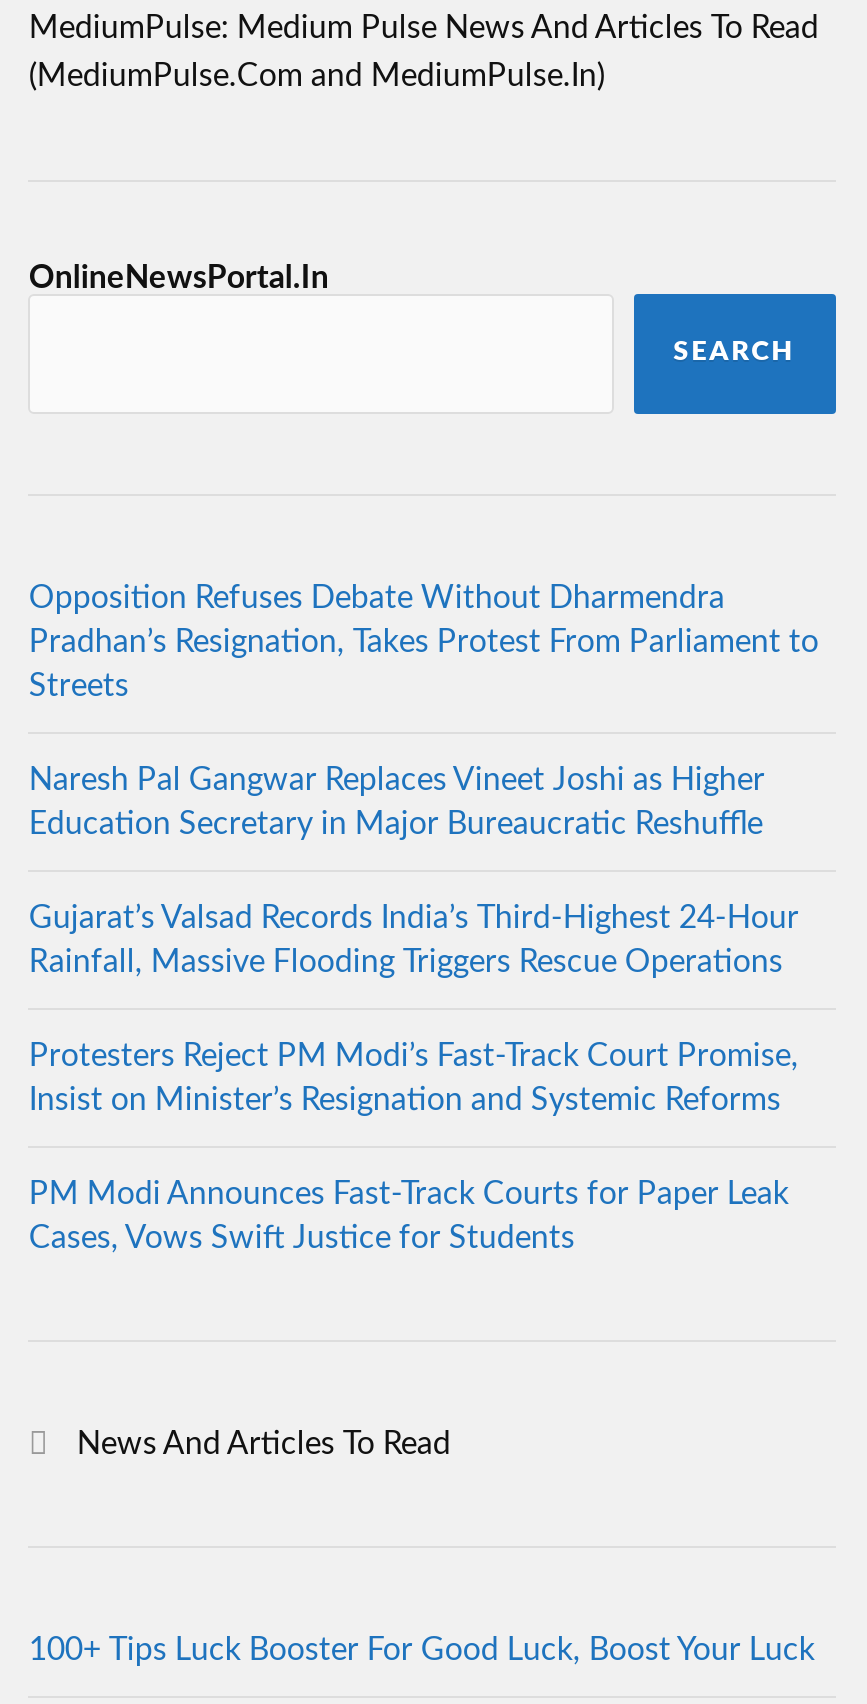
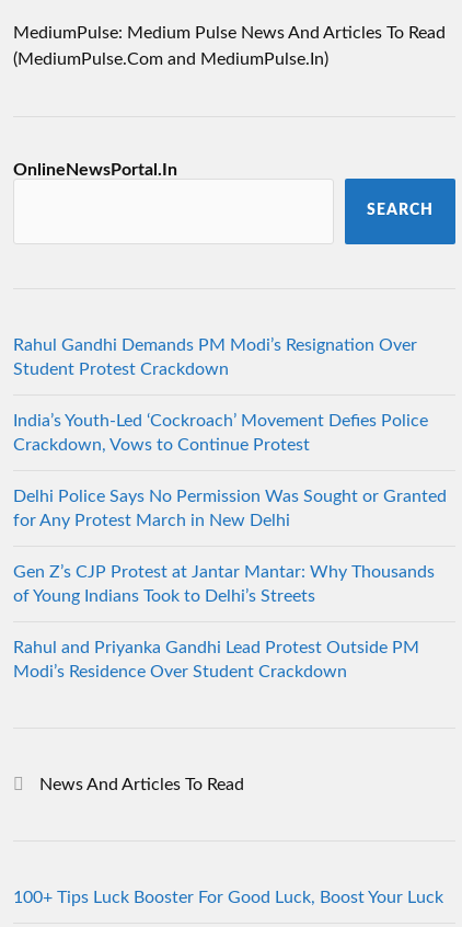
[29,581,819,701] Opposition Refuses Debate Without Dharmendra | Pradhan’s Resignation, Takes Protest From Parliament to | Streets -> [14,336,418,378] Rahul Gandhi Demands PM Modi’s Resignation Over | Student Protest Crackdown
[29,763,765,839] Naresh Pal Gangwar Replaces Vineet Joshi as Higher | Education Secretary in Major Bureaucratic Reshuffle -> [14,412,428,453] India’s Youth-Led ‘Cockroach’ Movement Defies Police | Crackdown, Vows to Continue Protest
[29,901,799,977] Gujarat’s Valsad Records India’s Third-Highest 24-Hour | Rainfall, Massive Flooding Triggers Rescue Operations -> [14,487,447,529] Delhi Police Says No Permission Was Sought or Granted | for Any Protest March in New Delhi
[29,1039,799,1115] Protesters Reject PM Modi’s Fast-Track Court Promise, | Insist on Minister’s Resignation and Systemic Reforms -> [14,563,435,605] Gen Z’s CJP Protest at Jantar Mantar: Why Thousands | of Young Indians Took to Delhi’s Streets
[29,1177,789,1253] PM Modi Announces Fast-Track Courts for Paper Leak | Cases, Vows Swift Justice for Students -> [14,638,420,680] Rahul and Priyanka Gandhi Lead Protest Outside PM | Modi’s Residence Over Student Crackdown

